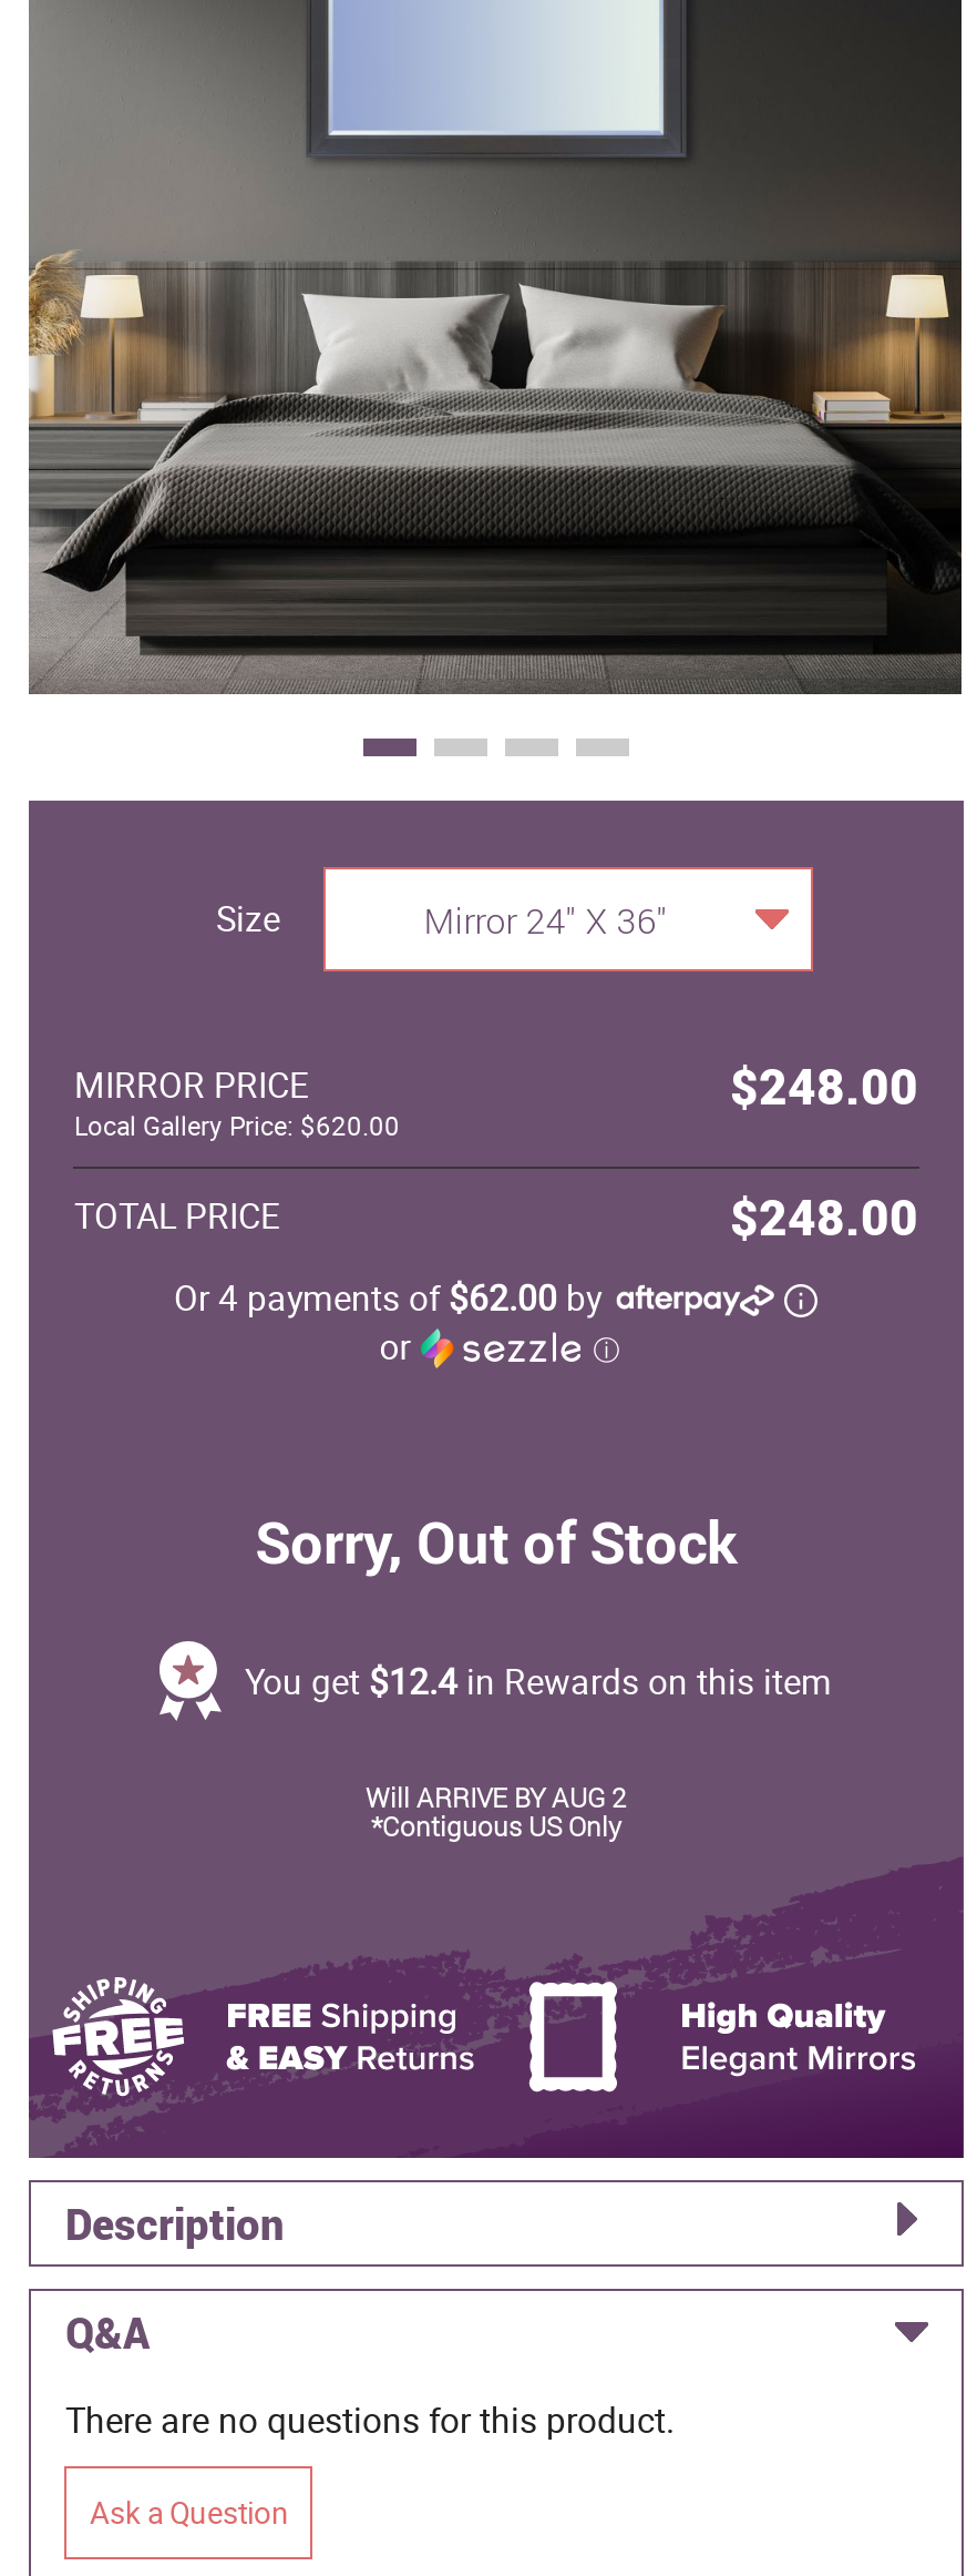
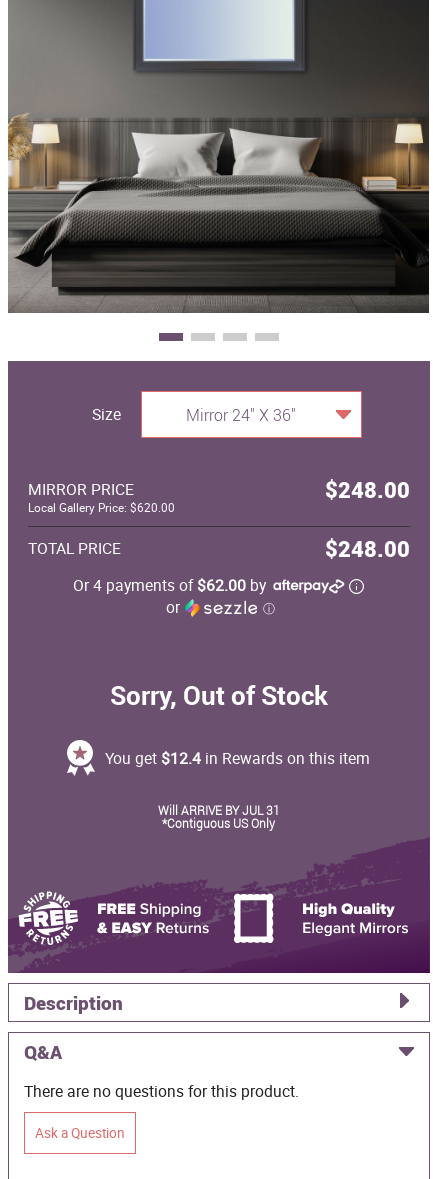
[366,1779,627,1814] Will ARRIVE BY AUG 2 -> [158,802,280,818] Will ARRIVE BY JUL 31

